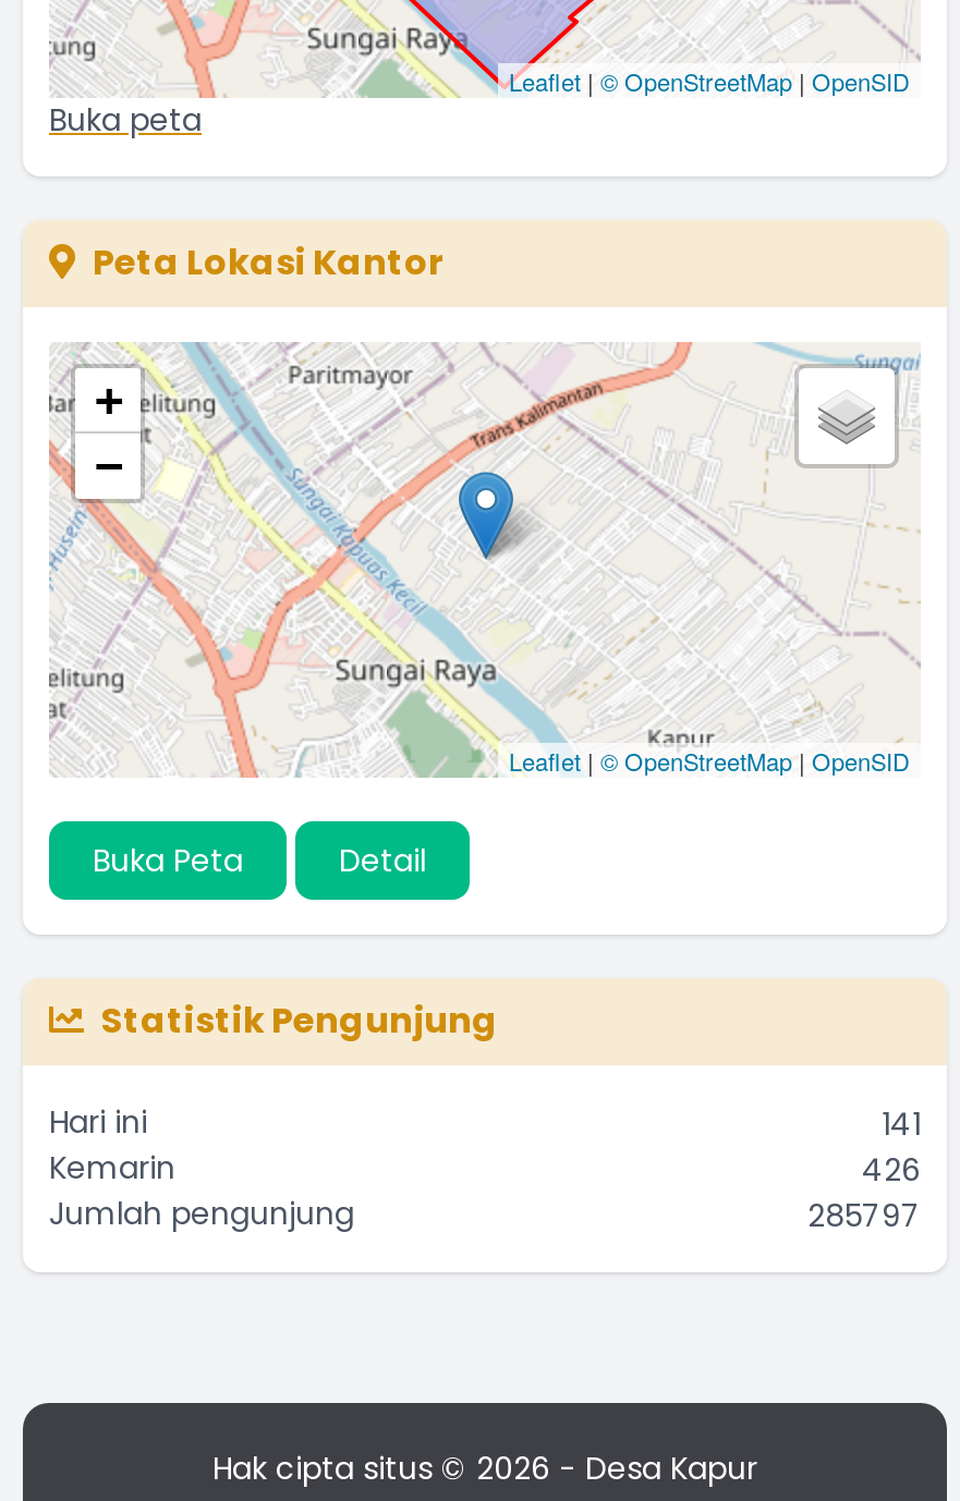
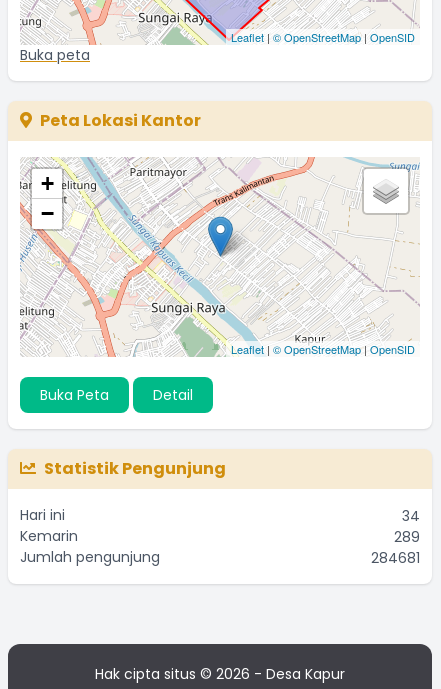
[882,1103,921,1147] 141 -> [402,506,420,526] 34
[862,1149,921,1193] 426 -> [394,527,420,547] 289
[807,1195,921,1238] 285797 -> [371,548,420,568] 284681

